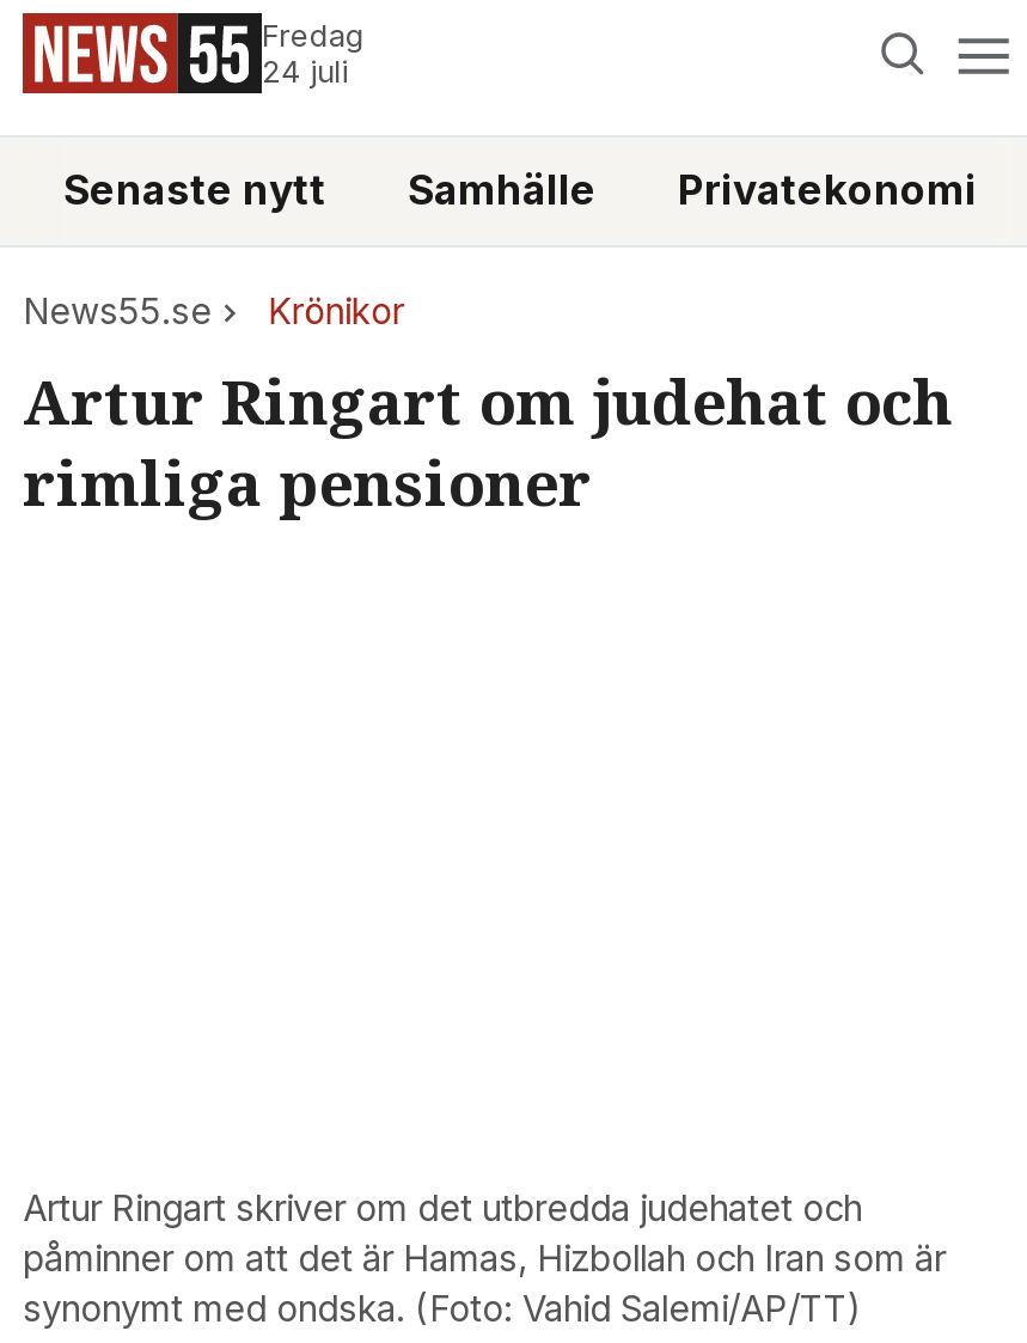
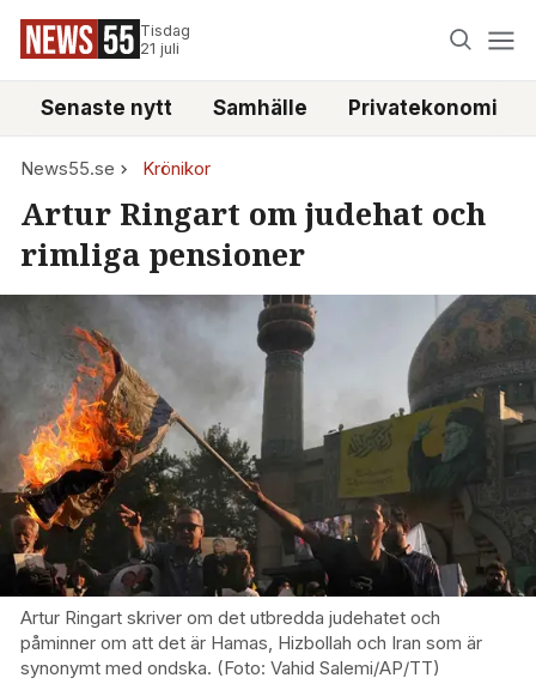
[262,18,365,90] Fredag | 24 juli -> [140,22,190,57] Tisdag | 21 juli
none -> [4,293,532,598] [image]

